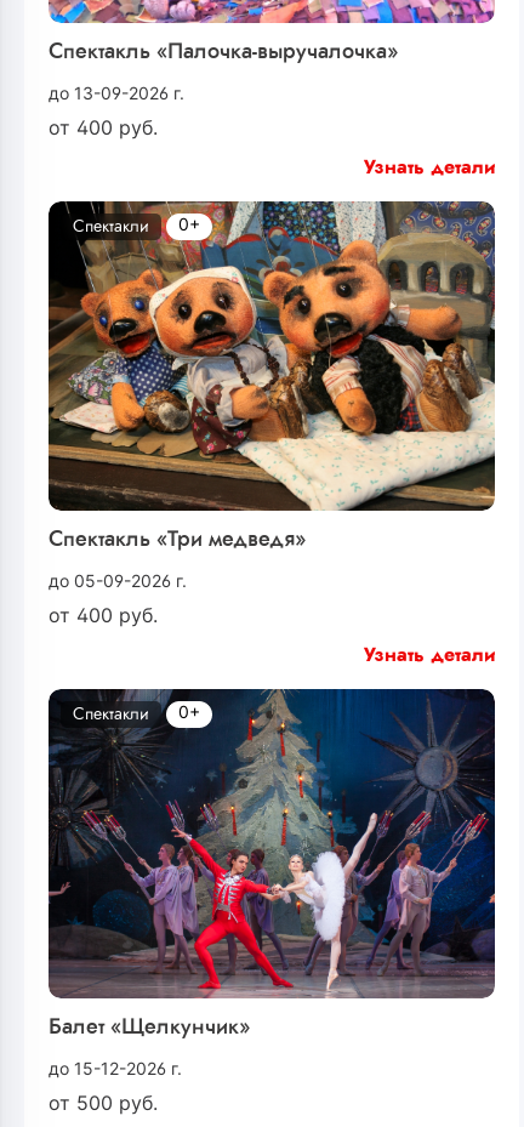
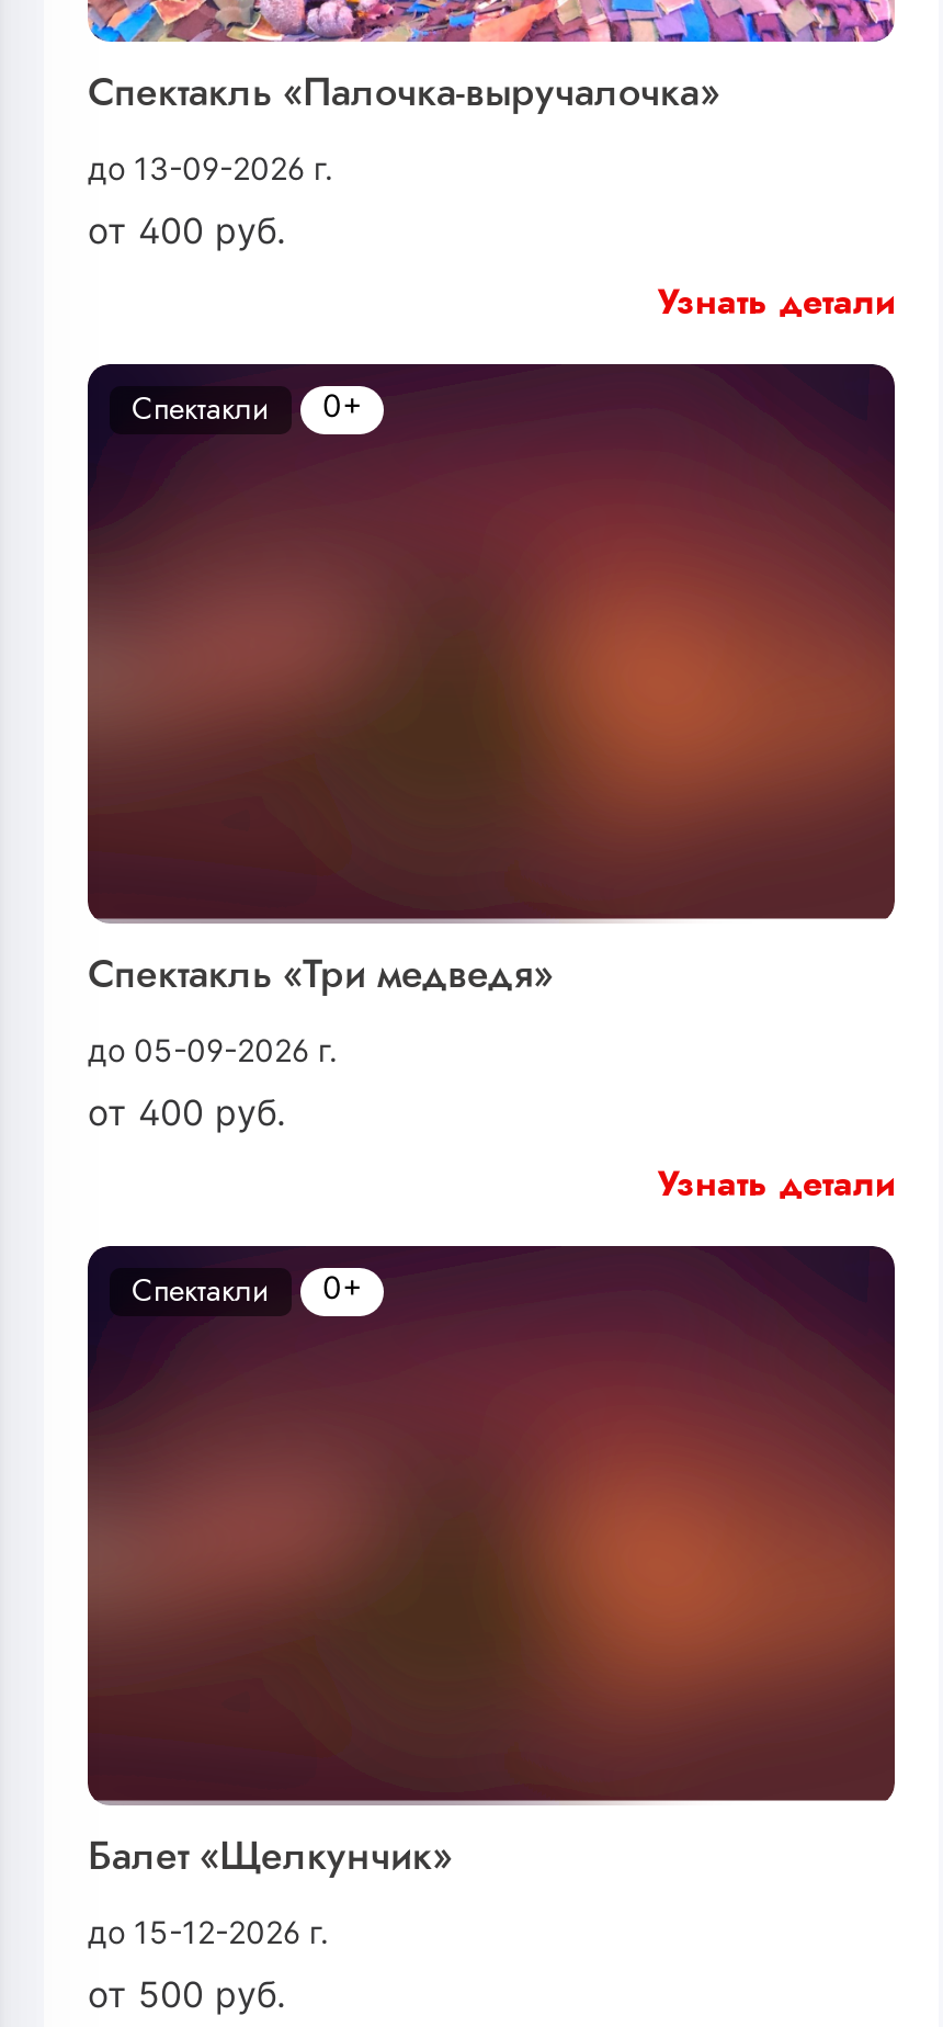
[49,200,496,512] [image] -> [88,362,897,924] [image]
[47,689,496,1000] [image] -> [86,1246,897,1805] [image]

